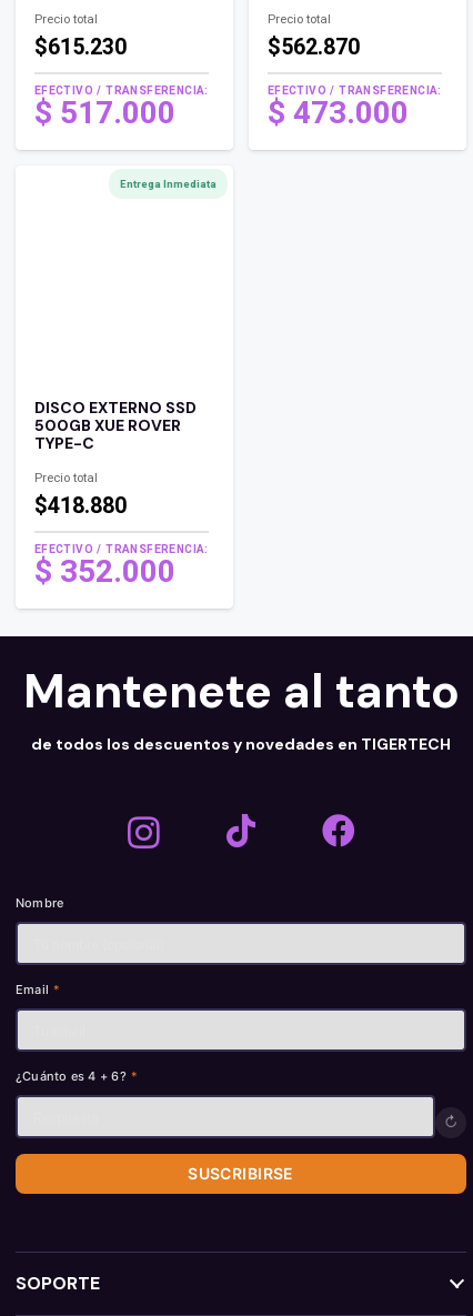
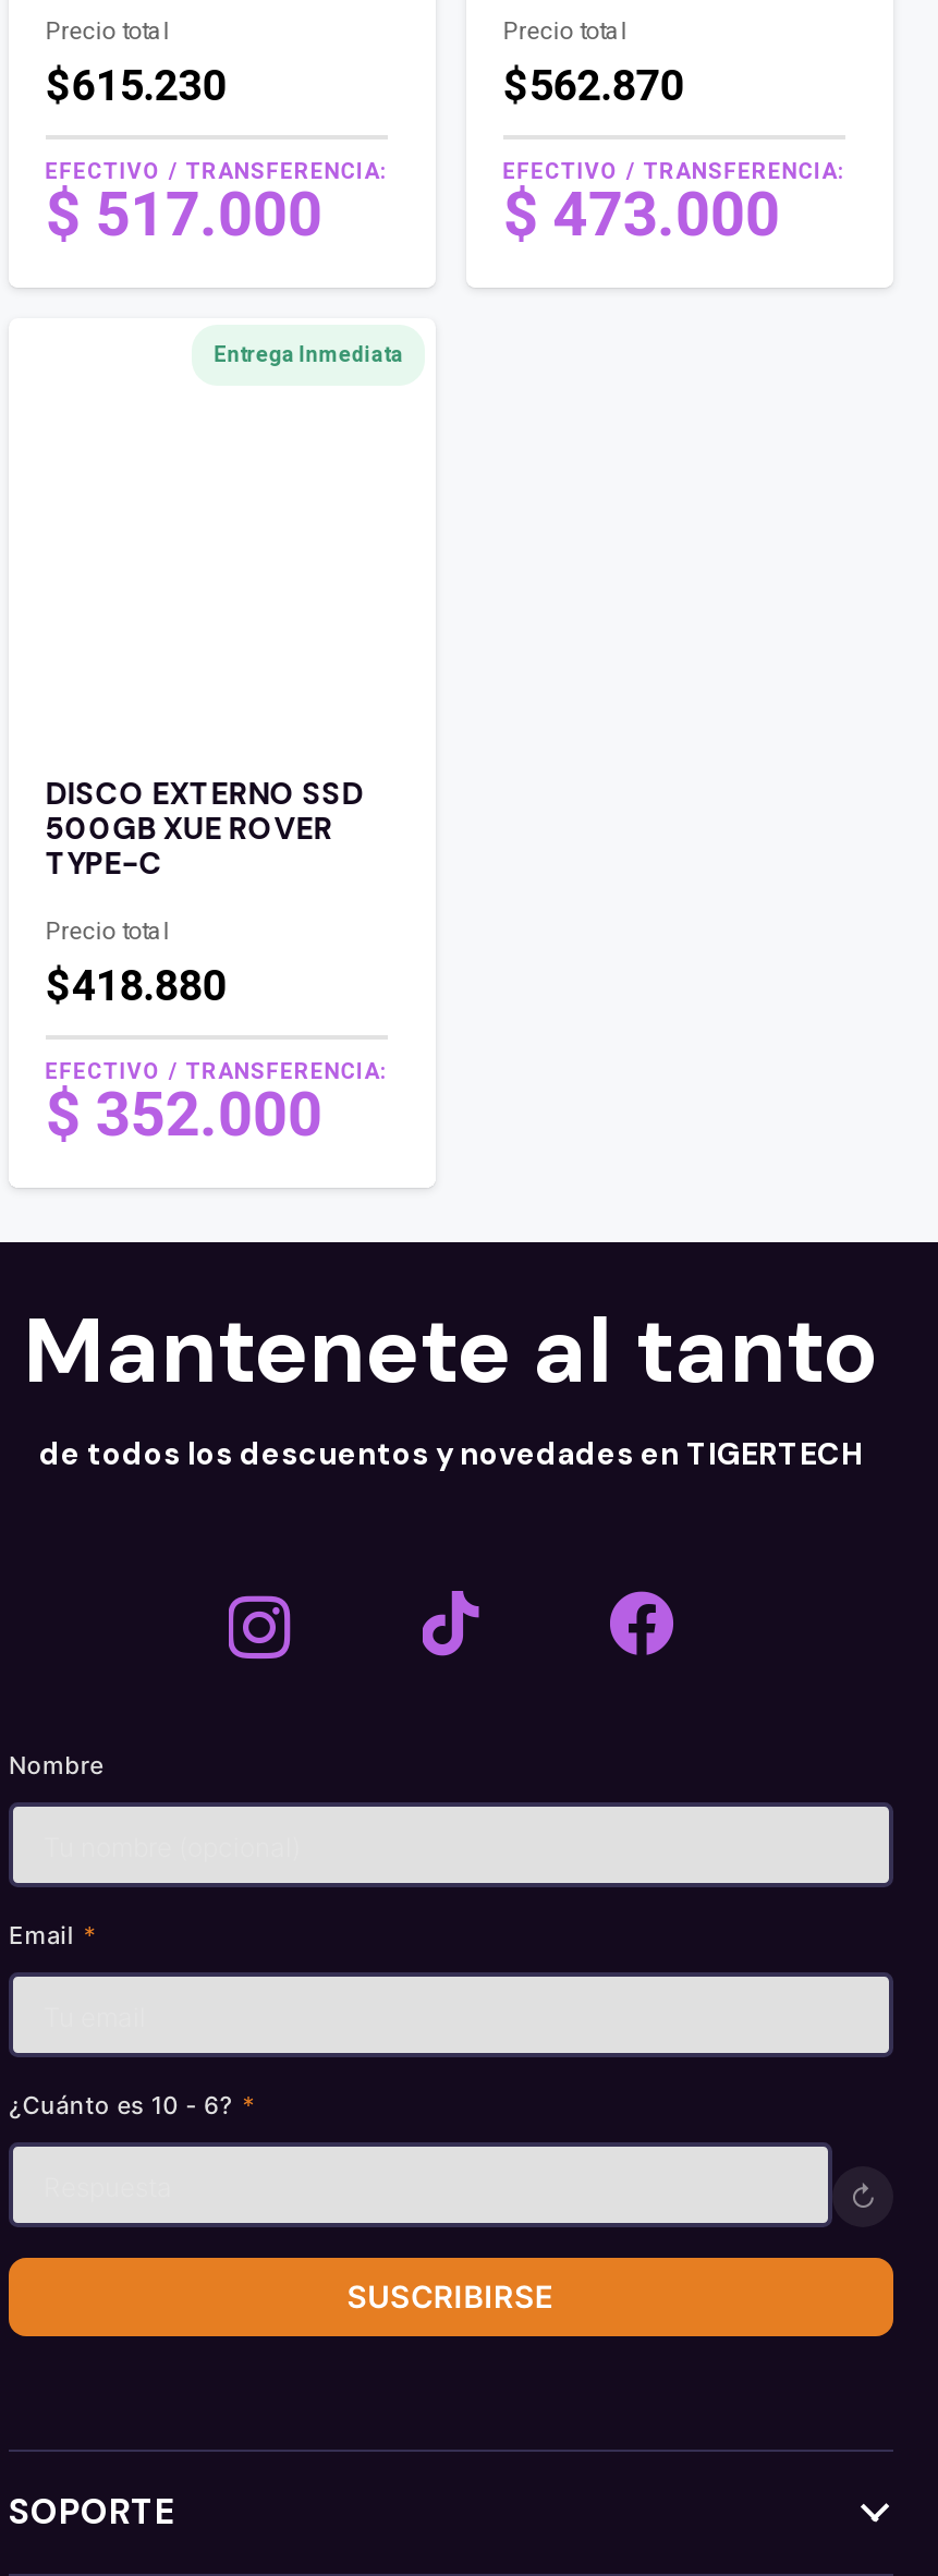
[16,1068,138,1084] ¿Cuánto es 4 + 6? * -> [9,2090,256,2121] ¿Cuánto es 10 - 6? *

